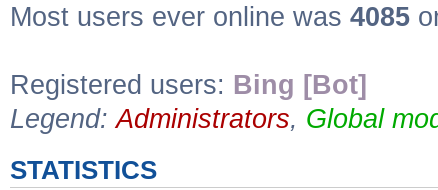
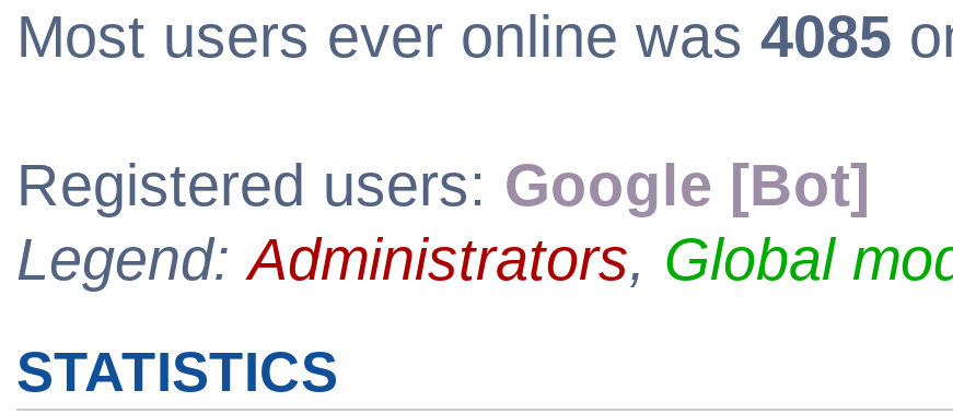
[10,70,367,100] Registered users: Bing [Bot] -> [16,153,870,218] Registered users: Google [Bot]

